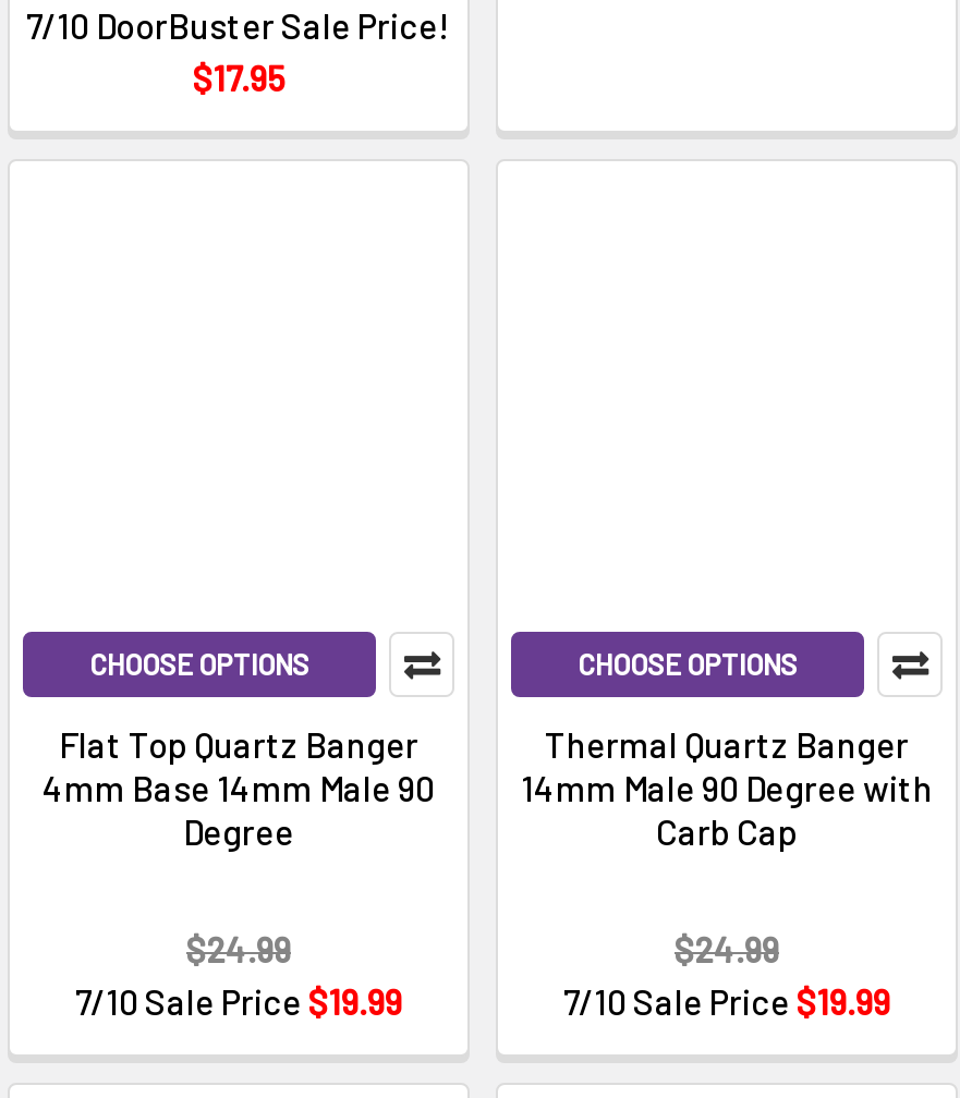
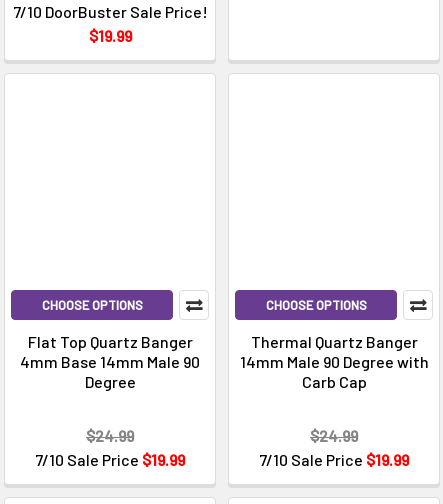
[193,57,284,98] $17.95 -> [88,26,131,45] $19.99

